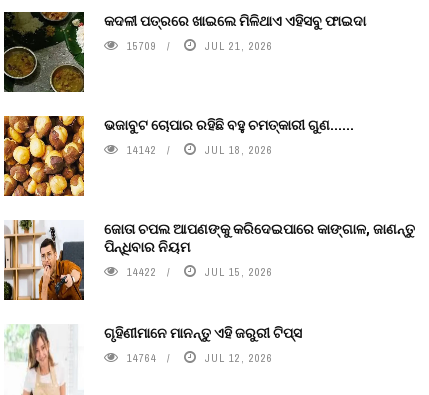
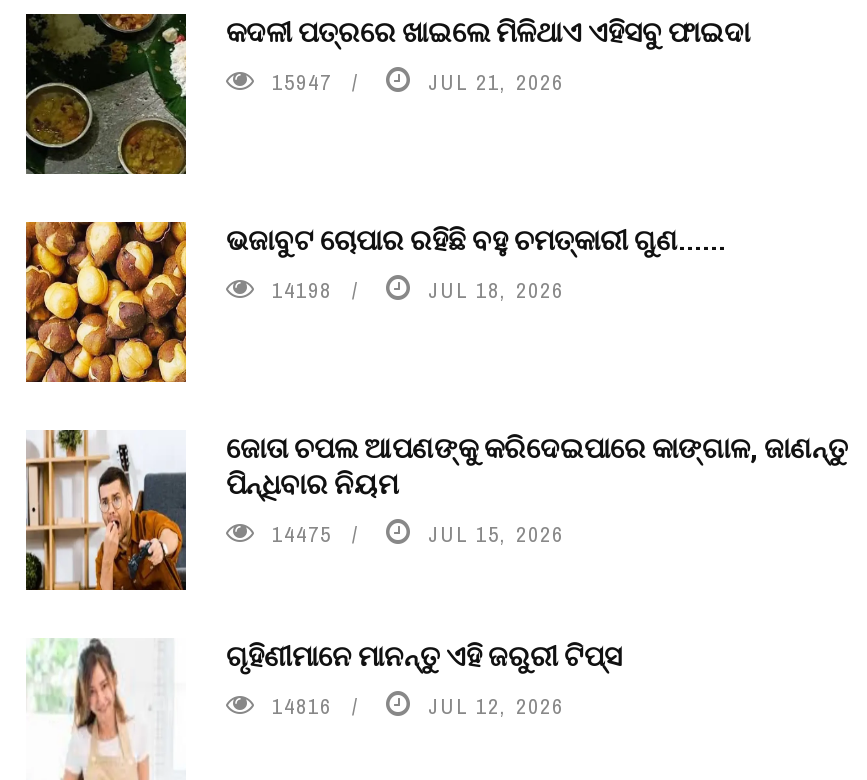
[127,39,157,53] 15709 -> [272,67,332,95] 15947
[127,143,157,157] 14142 -> [272,275,332,303] 14198
[127,265,157,279] 14422 -> [272,519,332,547] 14475
[127,351,157,365] 14764 -> [272,691,332,719] 14816

